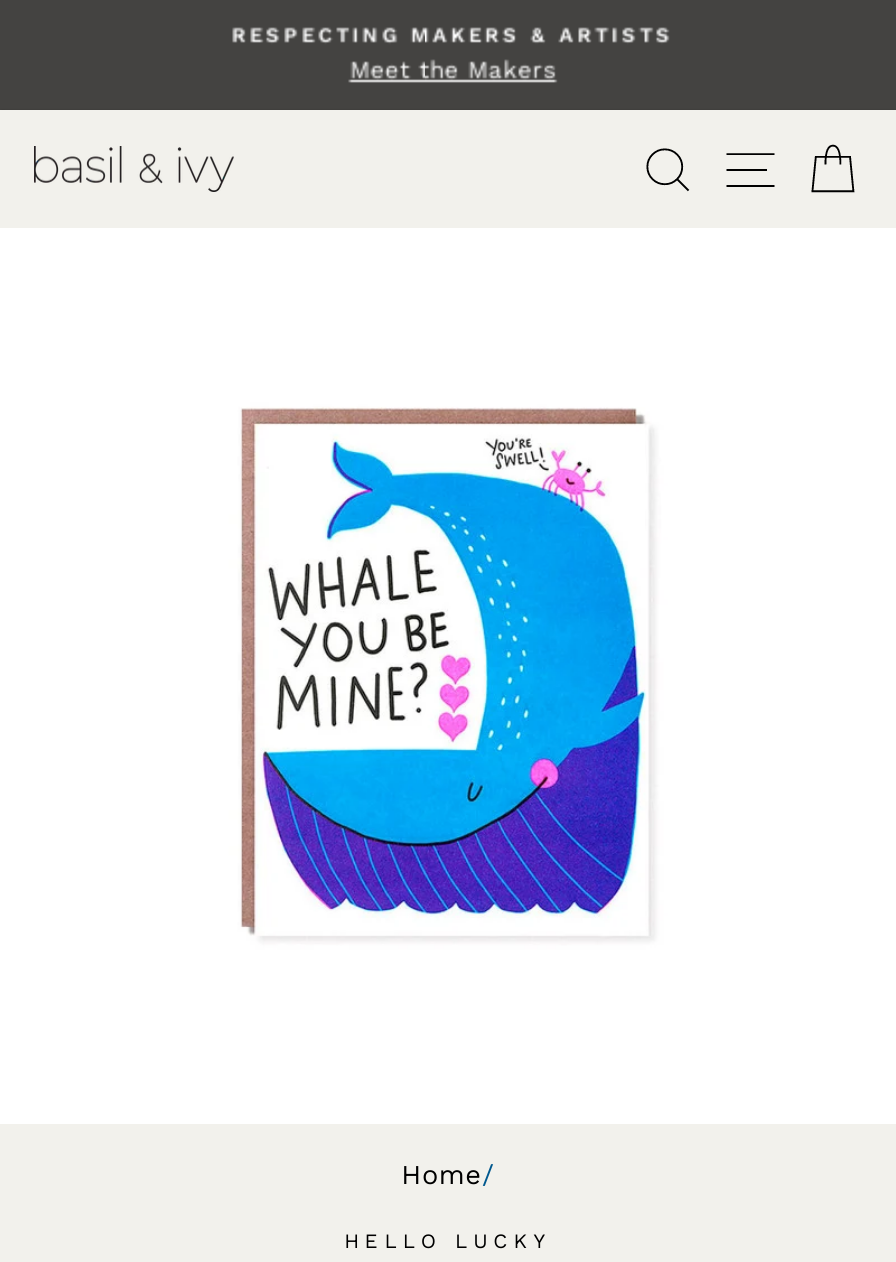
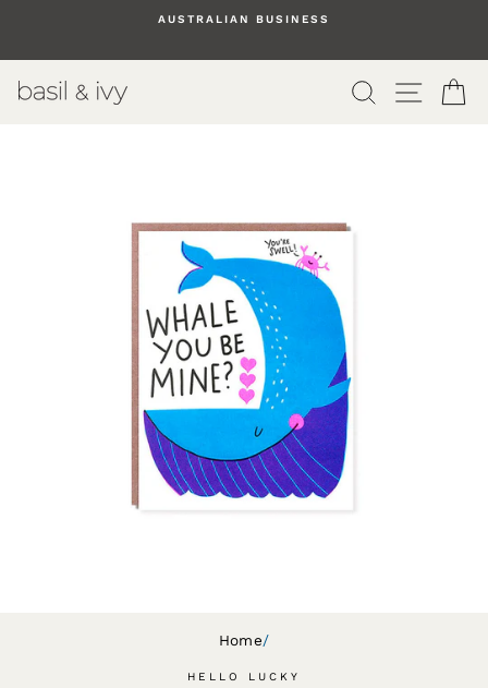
[227,24,669,84] RESPECTING MAKERS & ARTISTS | Meet the Makers -> [158,13,330,25] AUSTRALIAN BUSINESS

